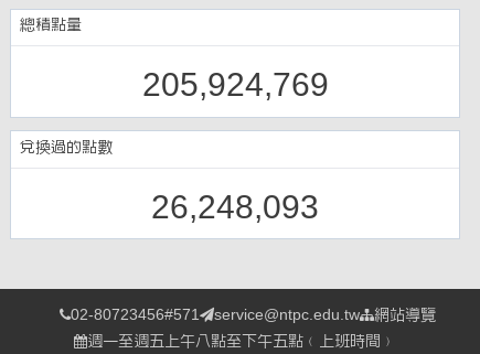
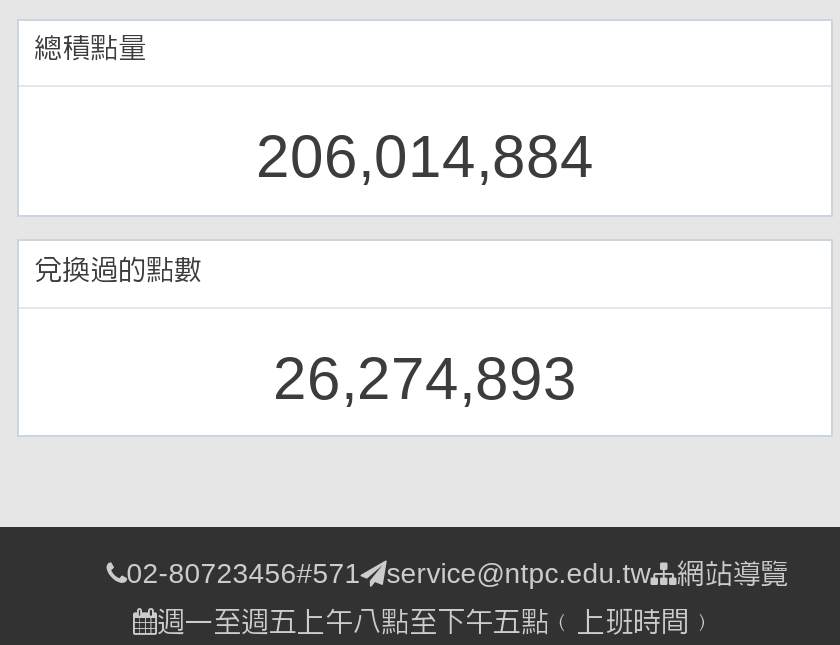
[142,66,328,103] 205,924,769 -> [256,124,594,190] 206,014,884
[151,188,319,225] 26,248,093 -> [273,345,577,411] 26,274,893

